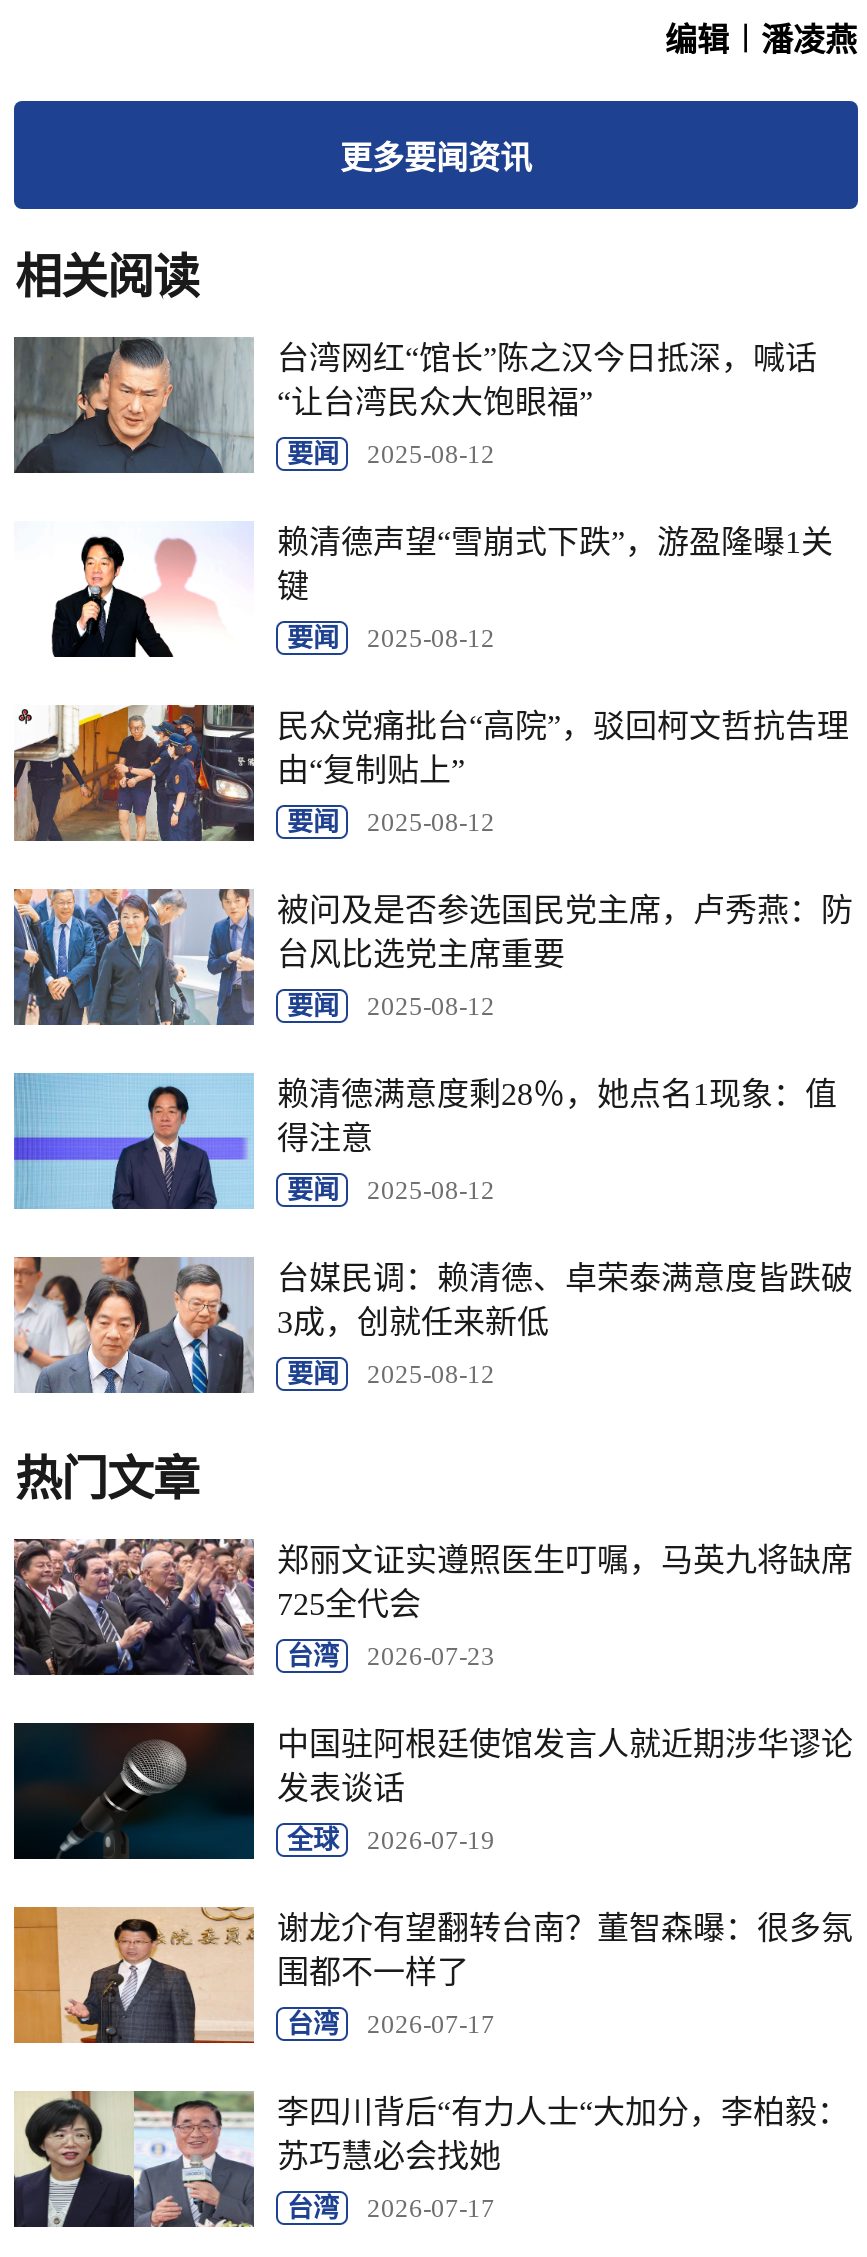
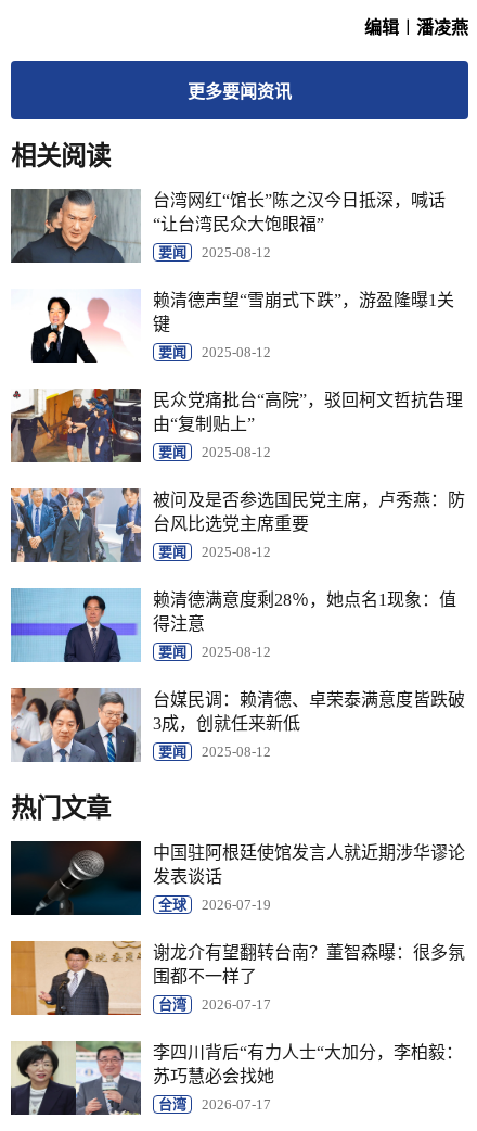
[12,1537,853,1677] [image] | 郑丽文证实遵照医生叮嘱，马英九将缺席 | 725全代会 | 台湾 | 2026-07-23 -> none

